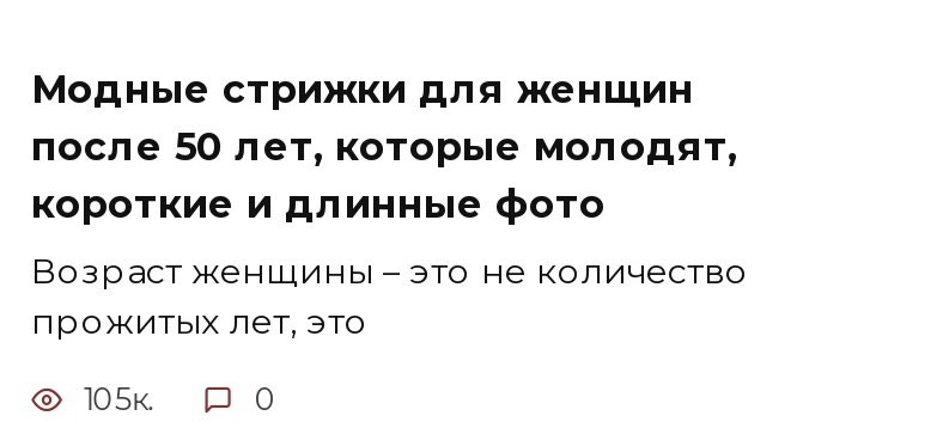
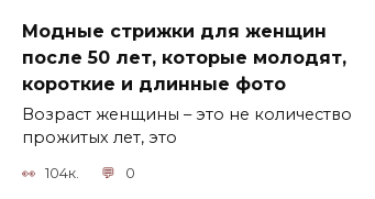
[83,381,155,417] 105к. -> [45,165,79,181] 104к.

